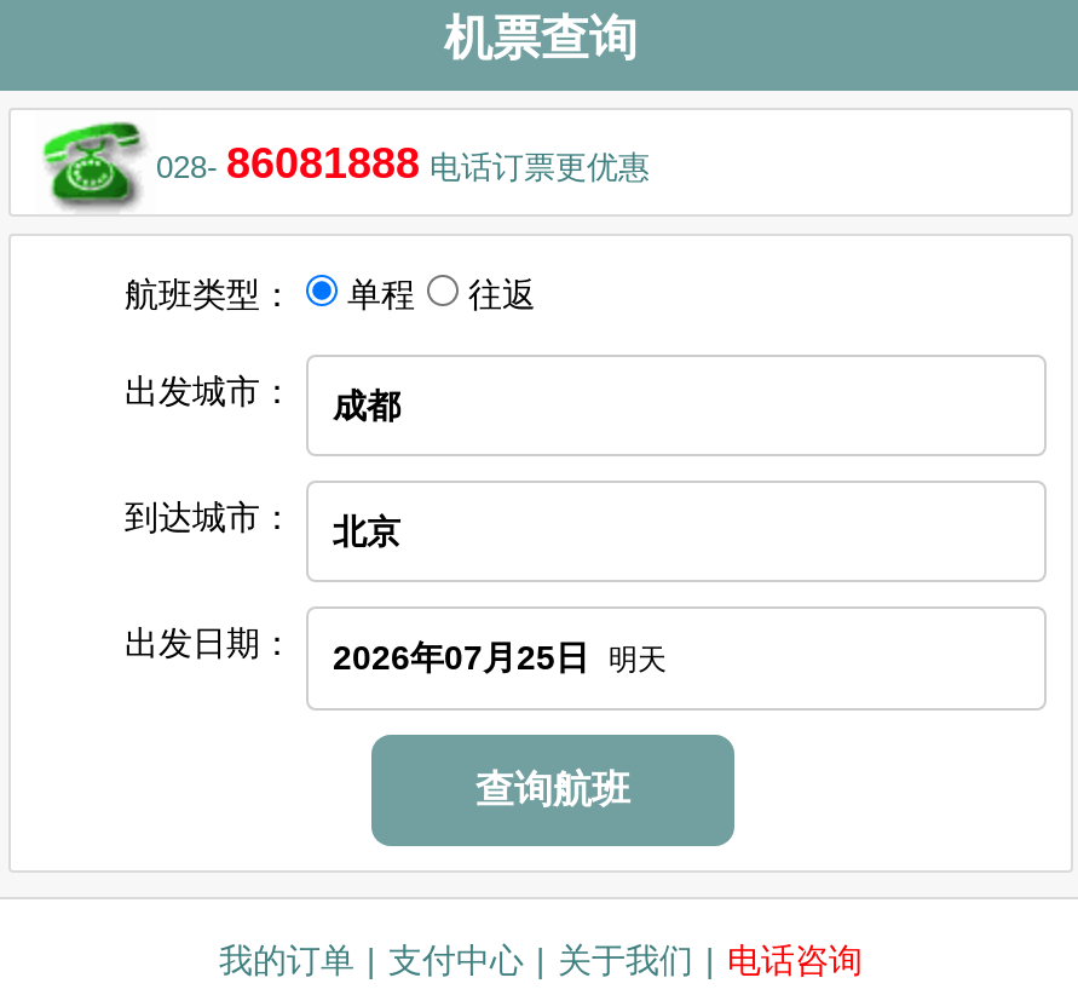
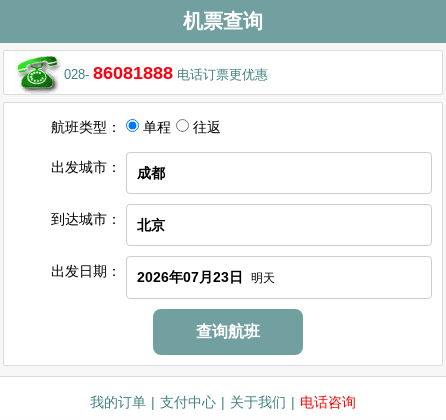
[125,623,667,677] 出发日期： 2026年07月25日明天 -> [51,263,275,285] 出发日期： 2026年07月23日明天

